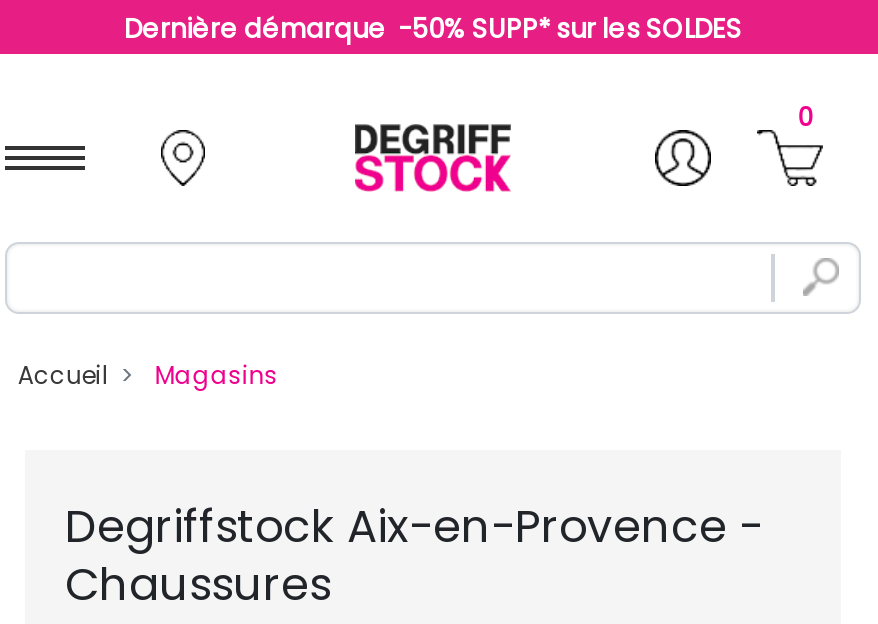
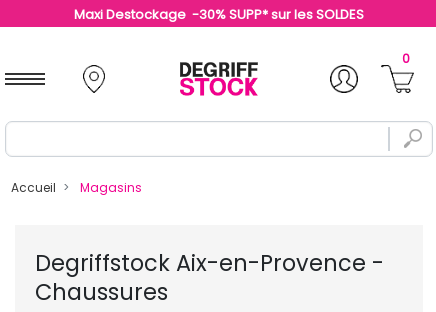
[124,10,742,48] Dernière démarque -50% SUPP* sur les SOLDES -> [74,5,364,24] Maxi Destockage -30% SUPP* sur les SOLDES

